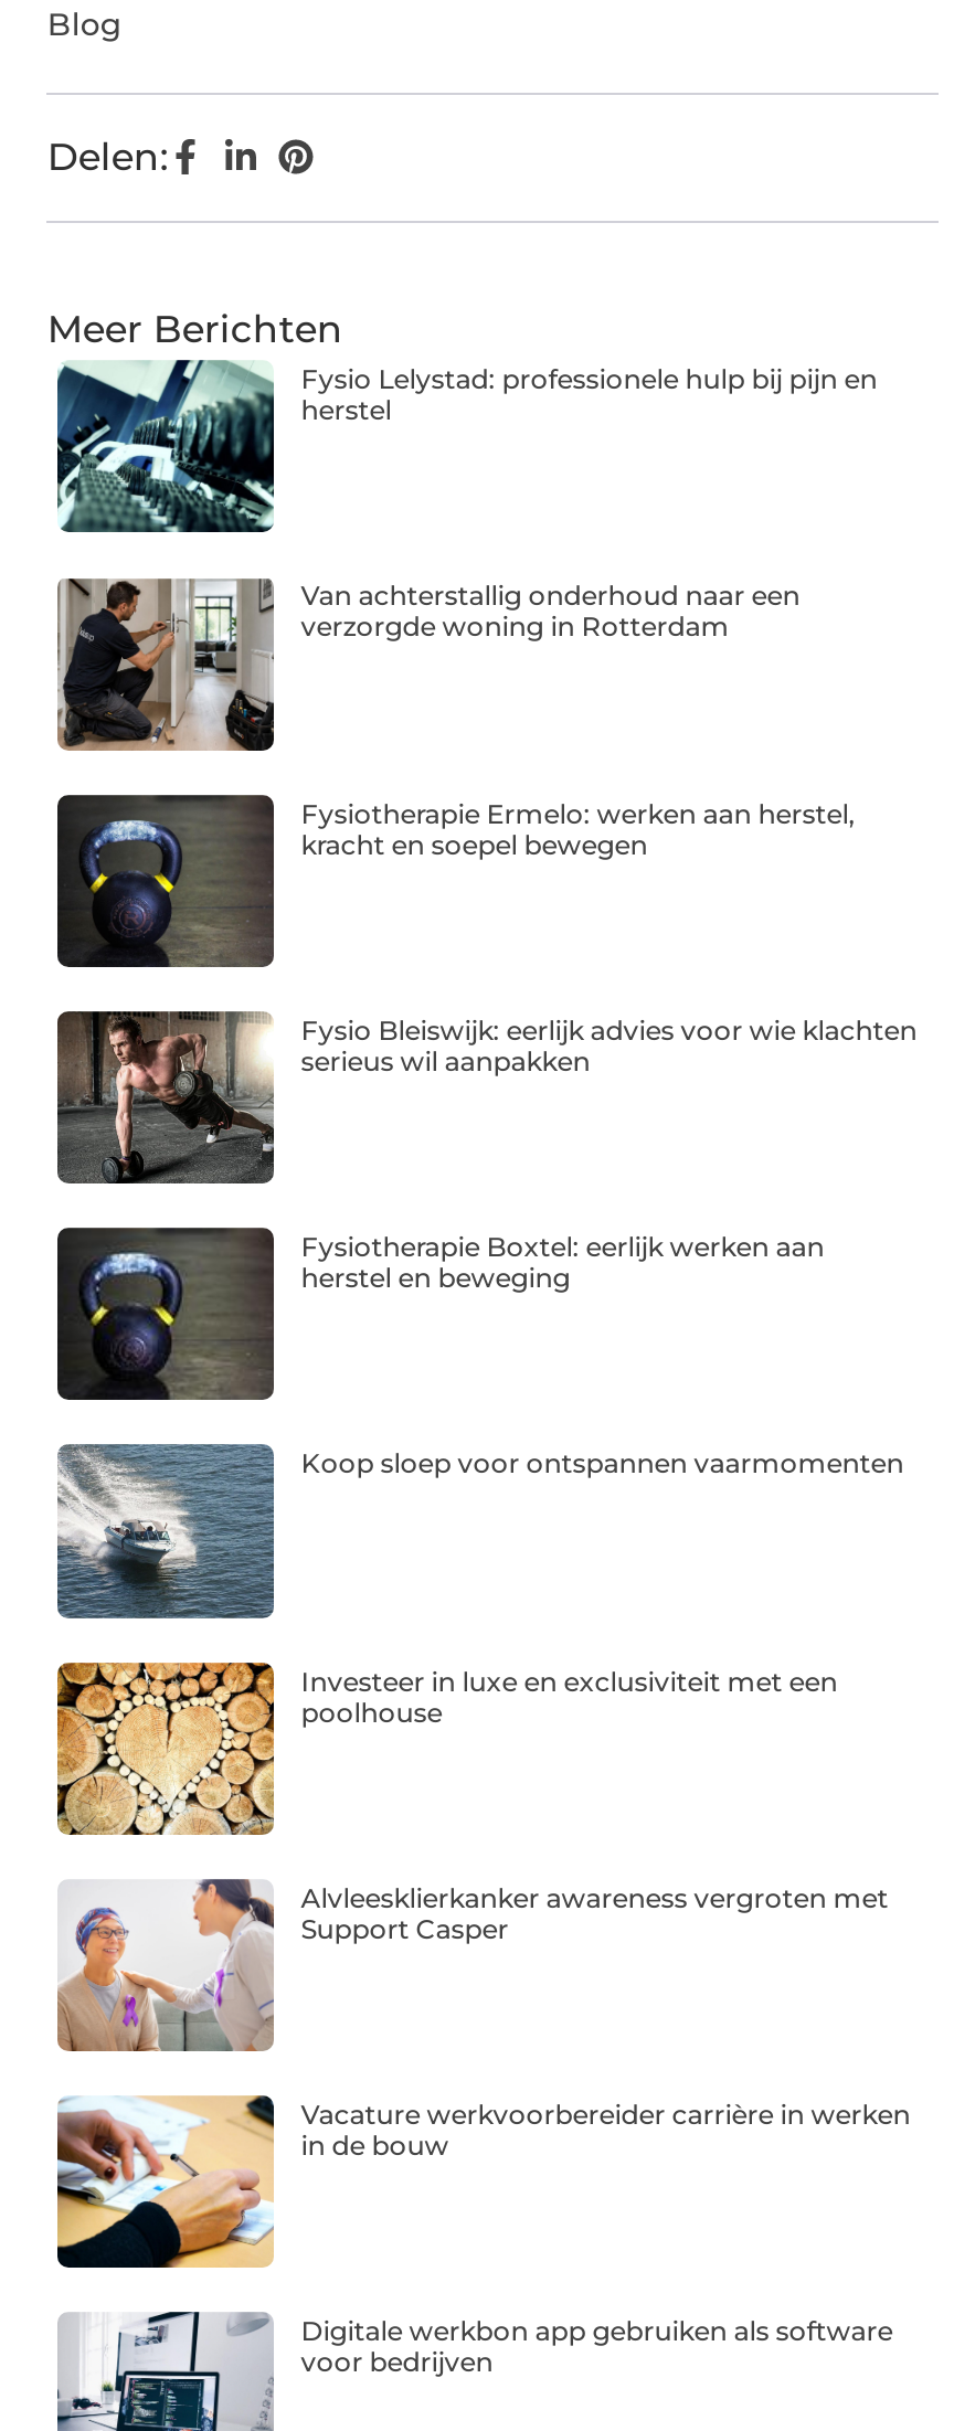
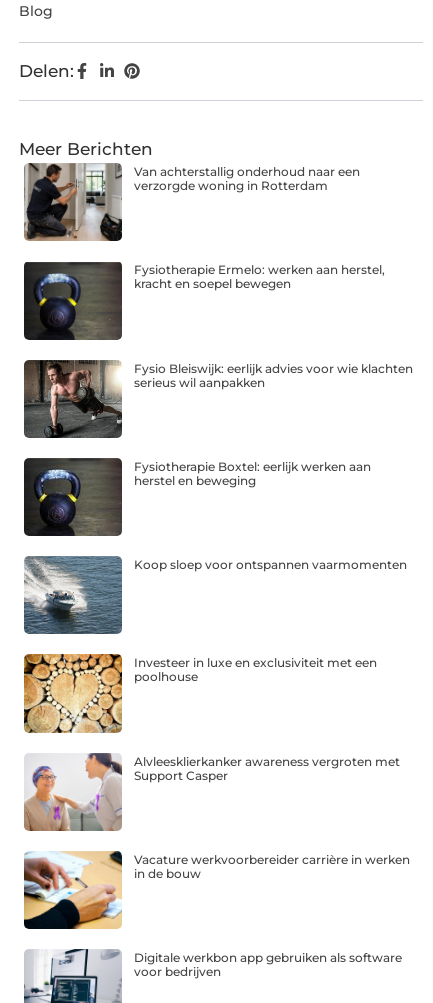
[55,360,877,534] [image] | Fysio Lelystad: professionele hulp bij pijn en | herstel -> none

